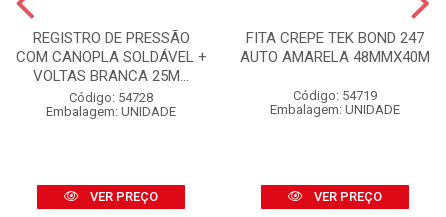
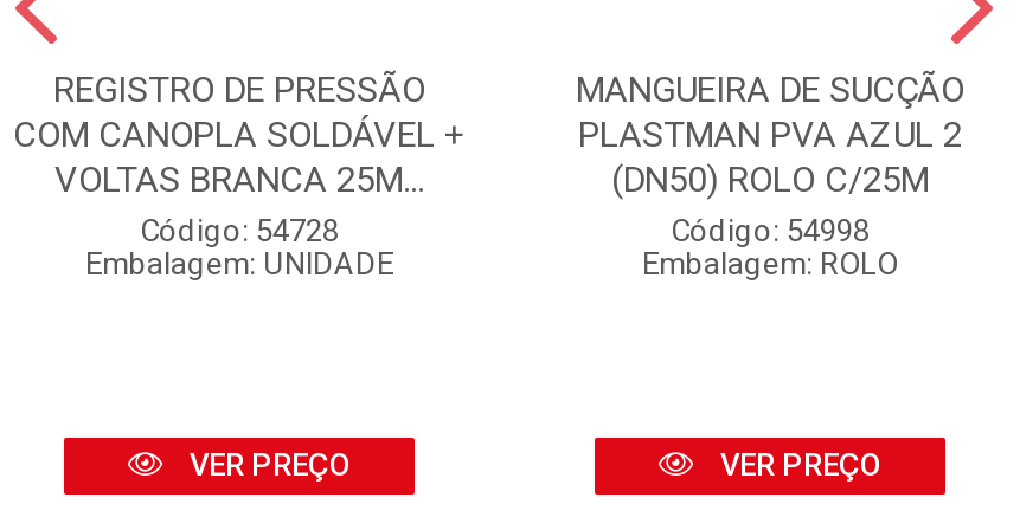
[240,29,430,117] FITA CREPE TEK BOND 247 | AUTO AMARELA 48MMX40M | Código: 54719 | Embalagem: UNIDADE -> [576,68,964,281] MANGUEIRA DE SUCÇÃO | PLASTMAN PVA AZUL 2 | (DN50) ROLO C/25M | Código: 54998 | Embalagem: ROLO

